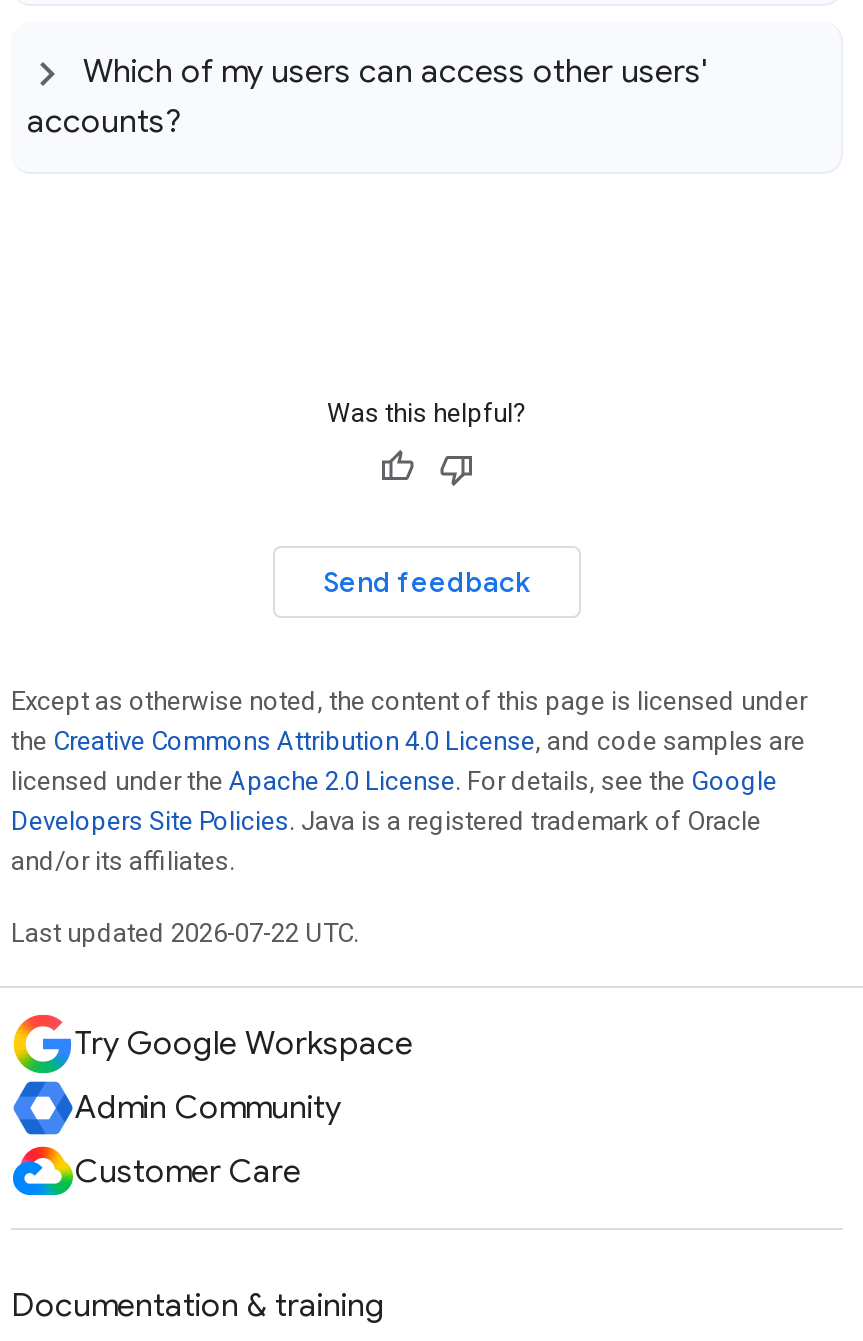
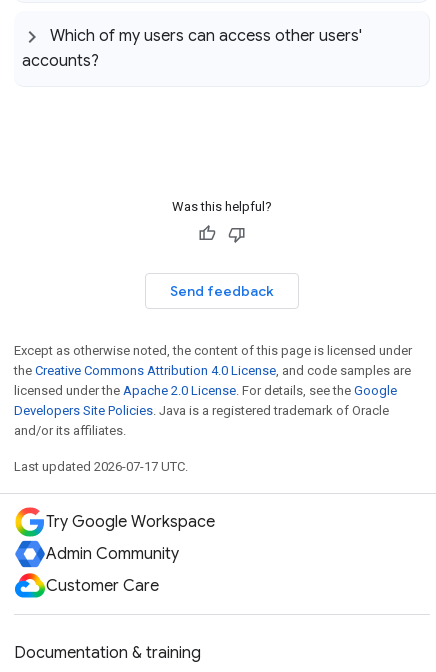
[11,918,359,948] Last updated 2026-07-22 UTC. -> [14,459,188,474] Last updated 2026-07-17 UTC.

